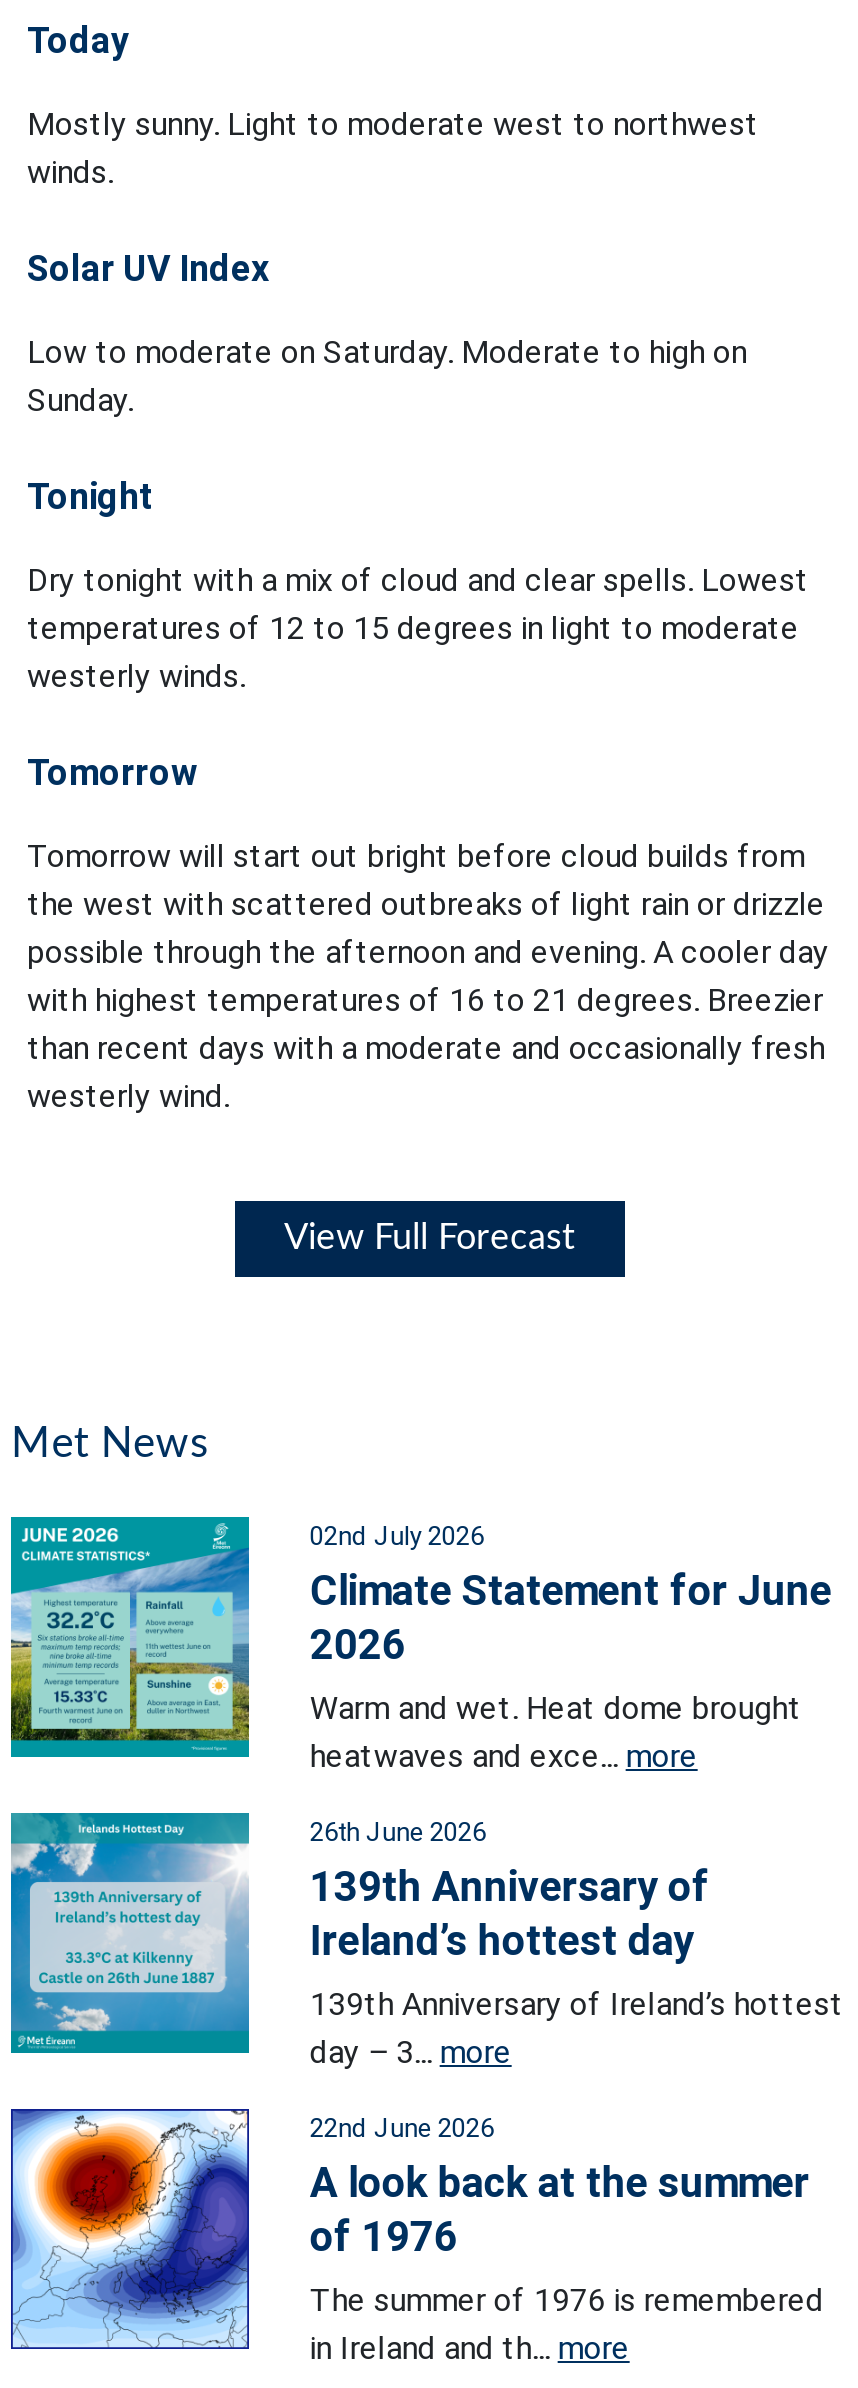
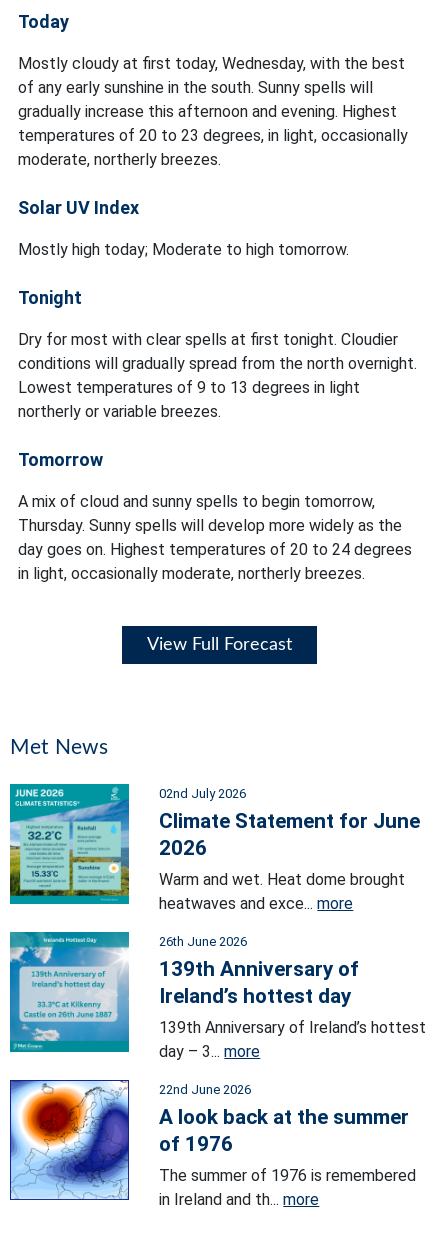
[27,106,759,192] Mostly sunny. Light to moderate west to northwest | winds. -> [18,54,408,169] Mostly cloudy at first today, Wednesday, with the best | of any early sunshine in the south. Sunny spells will | gradually increase this afternoon and evening. Highest | temperatures of 20 to 23 degrees, in light, occasionally | moderate, northerly breezes.
moved [27,248,269,290] -> [18,197,139,218]: Solar UV Index
[27,334,747,420] Low to moderate on Saturday. Moderate to high on | Sunday. -> [18,240,349,259] Mostly high today; Moderate to high tomorrow.
moved [27,476,155,518] -> [18,287,82,308]: Tonight
[27,562,809,696] Dry tonight with a mix of cloud and clear spells. Lowest | temperatures of 12 to 15 degrees in light to moderate | westerly winds. -> [18,330,417,421] Dry for most with clear spells at first tonight. Cloudier | conditions will gradually spread from the north overnight. | Lowest temperatures of 9 to 13 degrees in light | northerly or variable breezes.
moved [27,752,197,794] -> [18,449,103,470]: Tomorrow
[27,838,829,1116] Tomorrow will start out bright before cloud builds from | the west with scattered outbreaks of light rain or drizzle | possible through the afternoon and evening. A cooler day | with highest temperatures of 16 to 21 degrees. Breezier | than recent days with a moderate and occasionally fresh | westerly wind. -> [18,492,412,583] A mix of cloud and sunny spells to begin tomorrow, | Thursday. Sunny spells will develop more widely as the | day goes on. Highest temperatures of 20 to 24 degrees | in light, occasionally moderate, northerly breezes.

